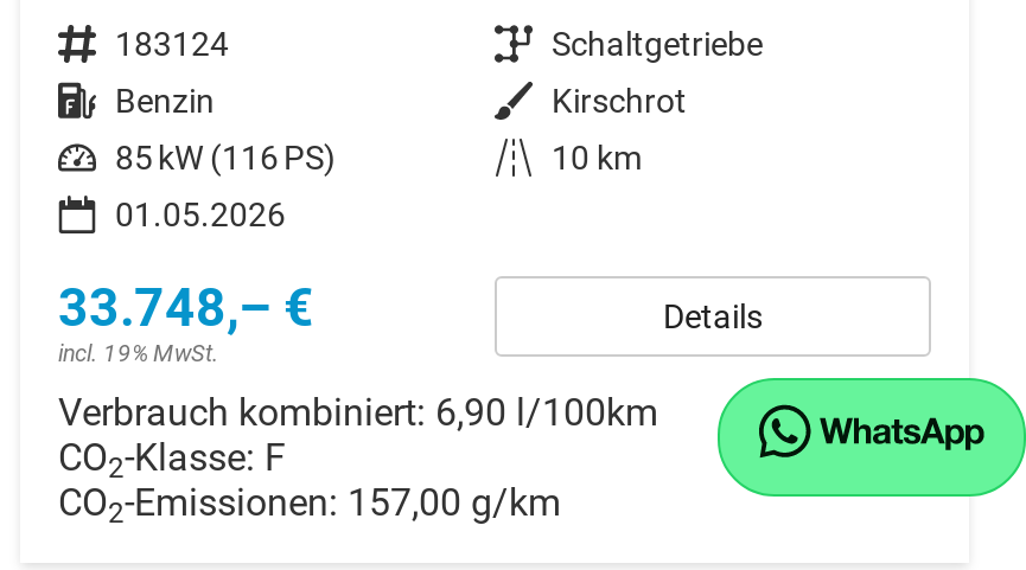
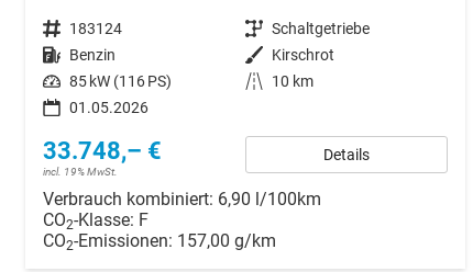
[715,376,1019,499] [image] -> none

